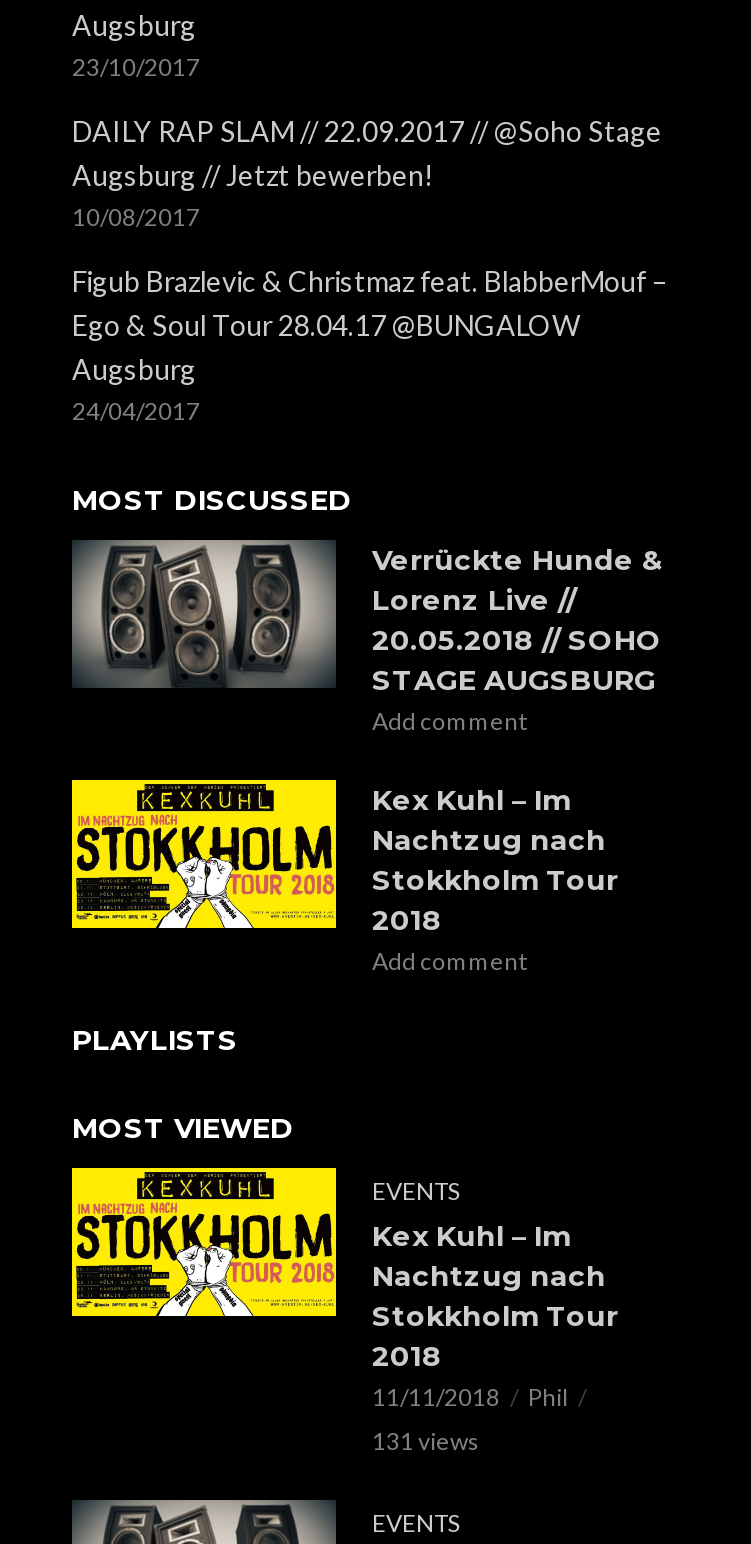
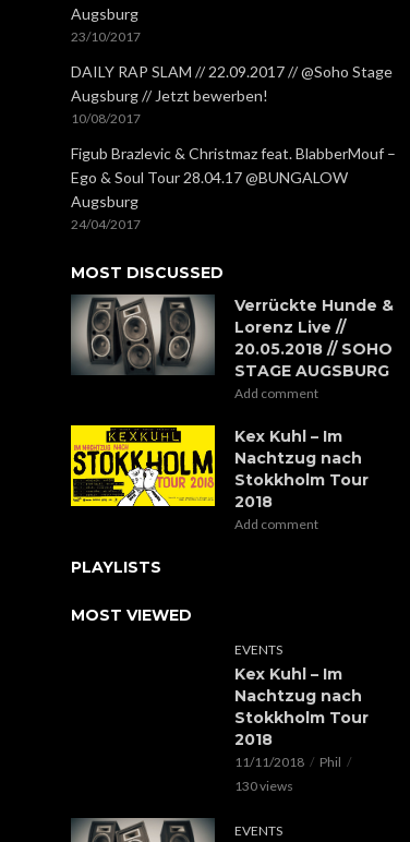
[70,1166,338,1318] [image] -> none
[372,1426,480,1456] 131 views -> [234,778,293,794] 130 views

